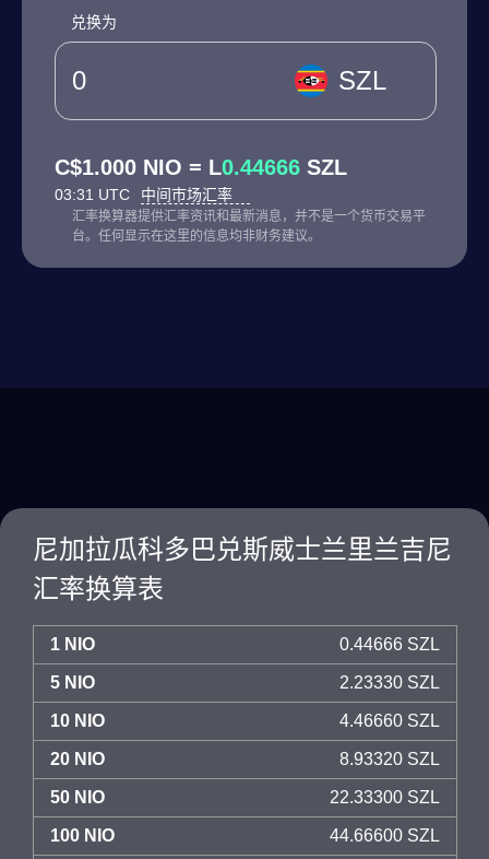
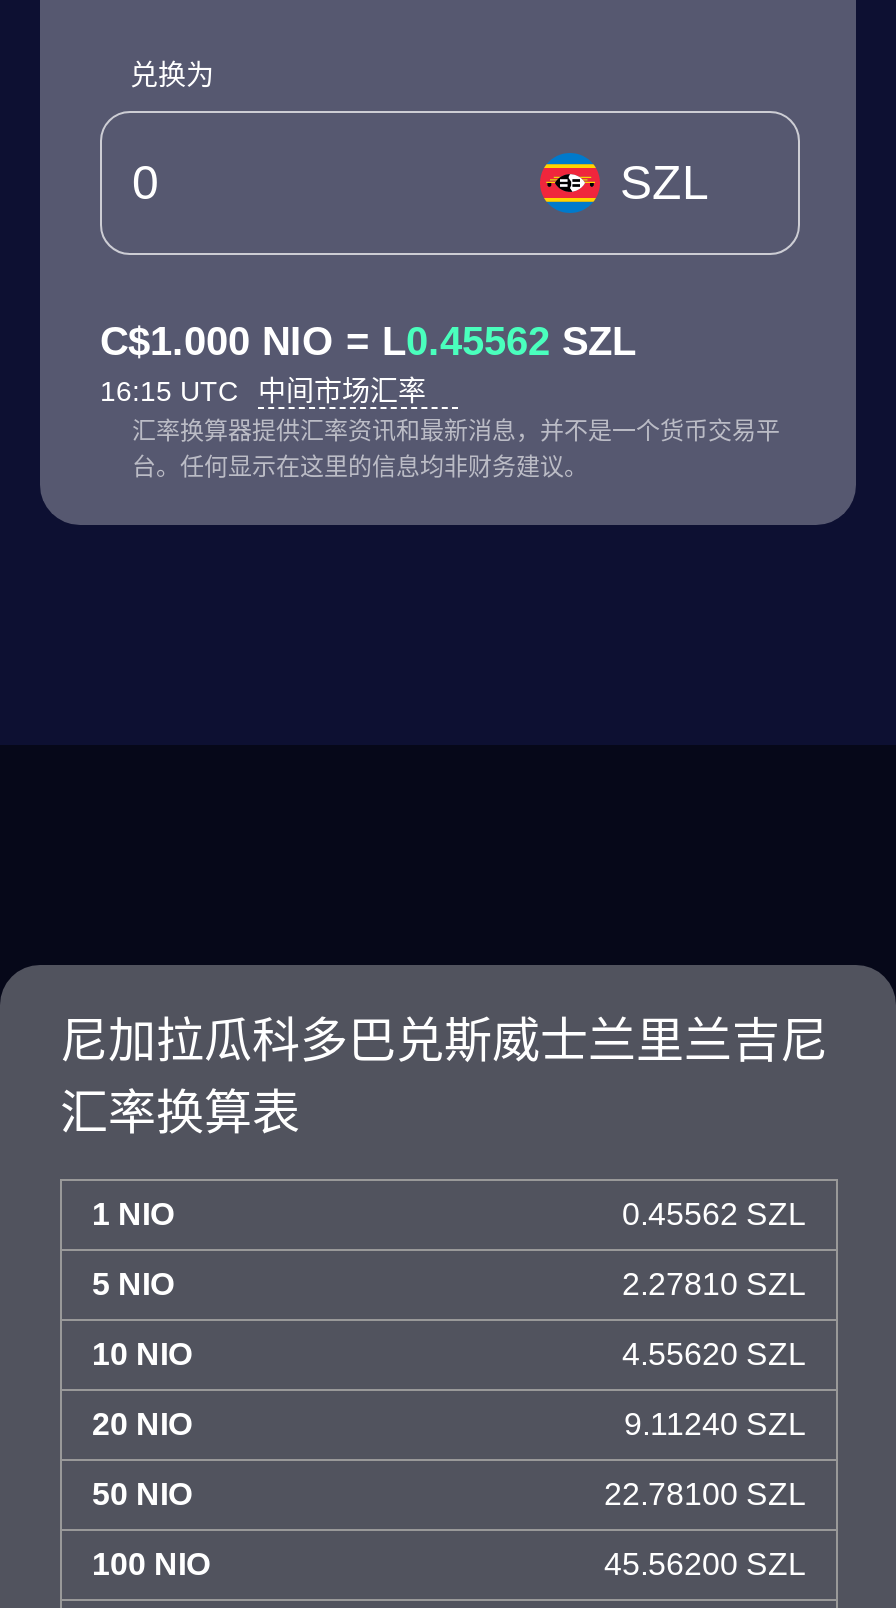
[55,155,347,179] C$1.000 NIO = L0.44666 SZL -> [100,319,636,363] C$1.000 NIO = L0.45562 SZL
[55,186,237,203] 03:31 UTC 中间市场汇率 -> [100,375,434,407] 16:15 UTC 中间市场汇率
[339,635,440,654] 0.44666 SZL -> [622,1197,806,1231] 0.45562 SZL
[339,673,440,692] 2.23330 SZL -> [622,1267,806,1301] 2.27810 SZL
[339,711,440,730] 4.46660 SZL -> [622,1337,806,1371] 4.55620 SZL
[339,750,440,768] 8.93320 SZL -> [624,1407,806,1441] 9.11240 SZL
[330,788,440,807] 22.33300 SZL -> [604,1477,806,1511] 22.78100 SZL
[330,826,440,845] 44.66600 SZL -> [604,1547,806,1581] 45.56200 SZL

